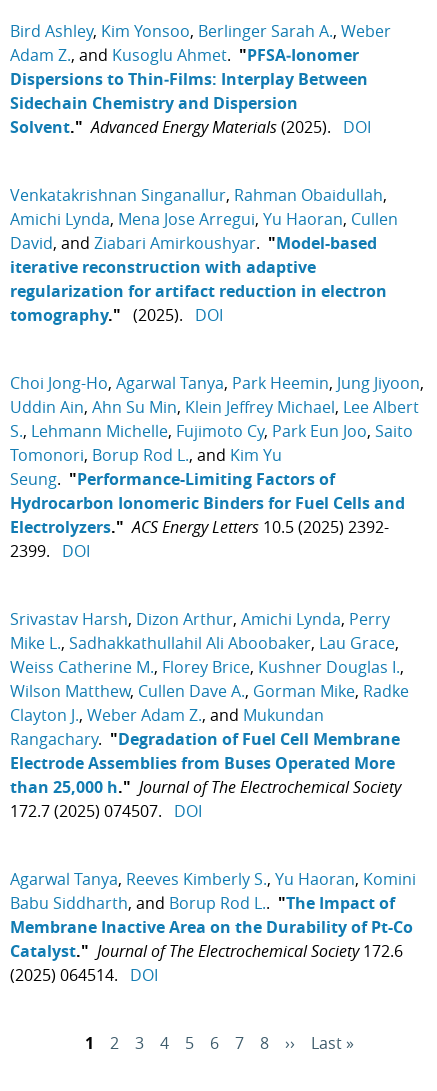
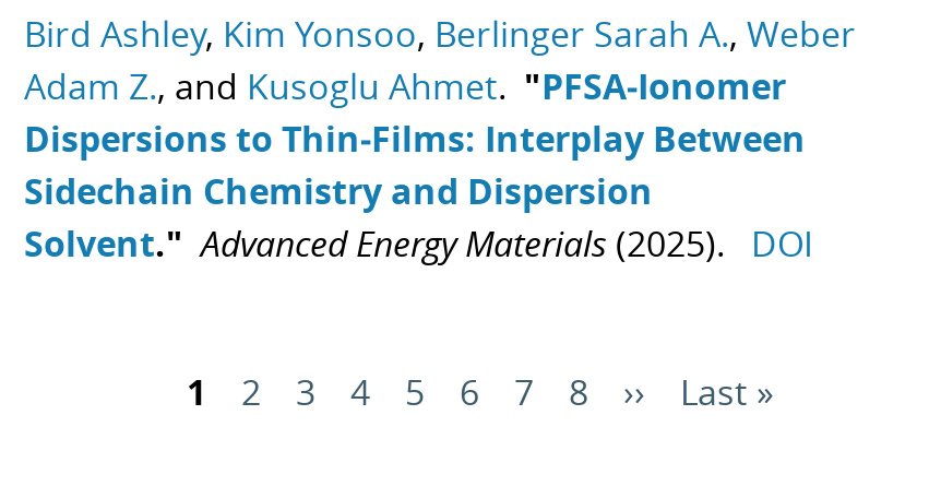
[10,184,424,986] Venkatakrishnan Singanallur, Rahman Obaidullah, | Amichi Lynda, Mena Jose Arregui, Yu Haoran, Cullen | David, and Ziabari Amirkoushyar. "Model-based | iterative reconstruction with adaptive | regularization for artifact reduction in electron | tomography." (2025). DOI | Choi Jong-Ho, Agarwal Tanya, Park Heemin, Jung Jiyoon, | Uddin Ain, Ahn Su Min, Klein Jeffrey Michael, Lee Albert | S., Lehmann Michelle, Fujimoto Cy, Park Eun Joo, Saito | Tomonori, Borup Rod L., and Kim Yu | Seung. "Performance-Limiting Factors of | Hydrocarbon Ionomeric Binders for Fuel Cells and | Electrolyzers." ACS Energy Letters 10.5 (2025) 2392- | 2399. DOI | Srivastav Harsh, Dizon Arthur, Amichi Lynda, Perry | Mike L., Sadhakkathullahil Ali Aboobaker, Lau Grace, | Weiss Catherine M., Florey Brice, Kushner Douglas I., | Wilson Matthew, Cullen Dave A., Gorman Mike, Radke | Clayton J., Weber Adam Z., and Mukundan | Rangachary. "Degradation of Fuel Cell Membrane | Electrode Assemblies from Buses Operated More | than 25,000 h." Journal of The Electrochemical Society | 172.7 (2025) 074507. DOI | Agarwal Tanya, Reeves Kimberly S., Yu Haoran, Komini | Babu Siddharth, and Borup Rod L.. "The Impact of | Membrane Inactive Area on the Durability of Pt-Co | Catalyst." Journal of The Electrochemical Society 172.6 | (2025) 064514. DOI -> none

